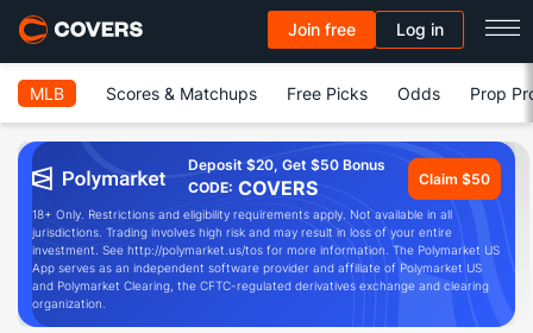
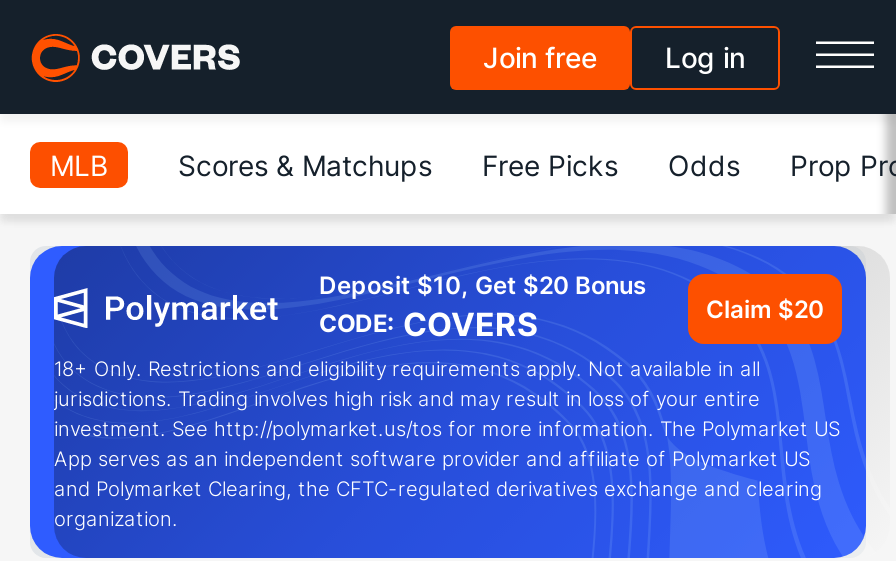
[188,156,385,174] Deposit $20, Get $50 Bonus -> [319,270,647,300] Deposit $10, Get $20 Bonus
[419,169,490,187] Claim $50 -> [706,293,824,323] Claim $20

